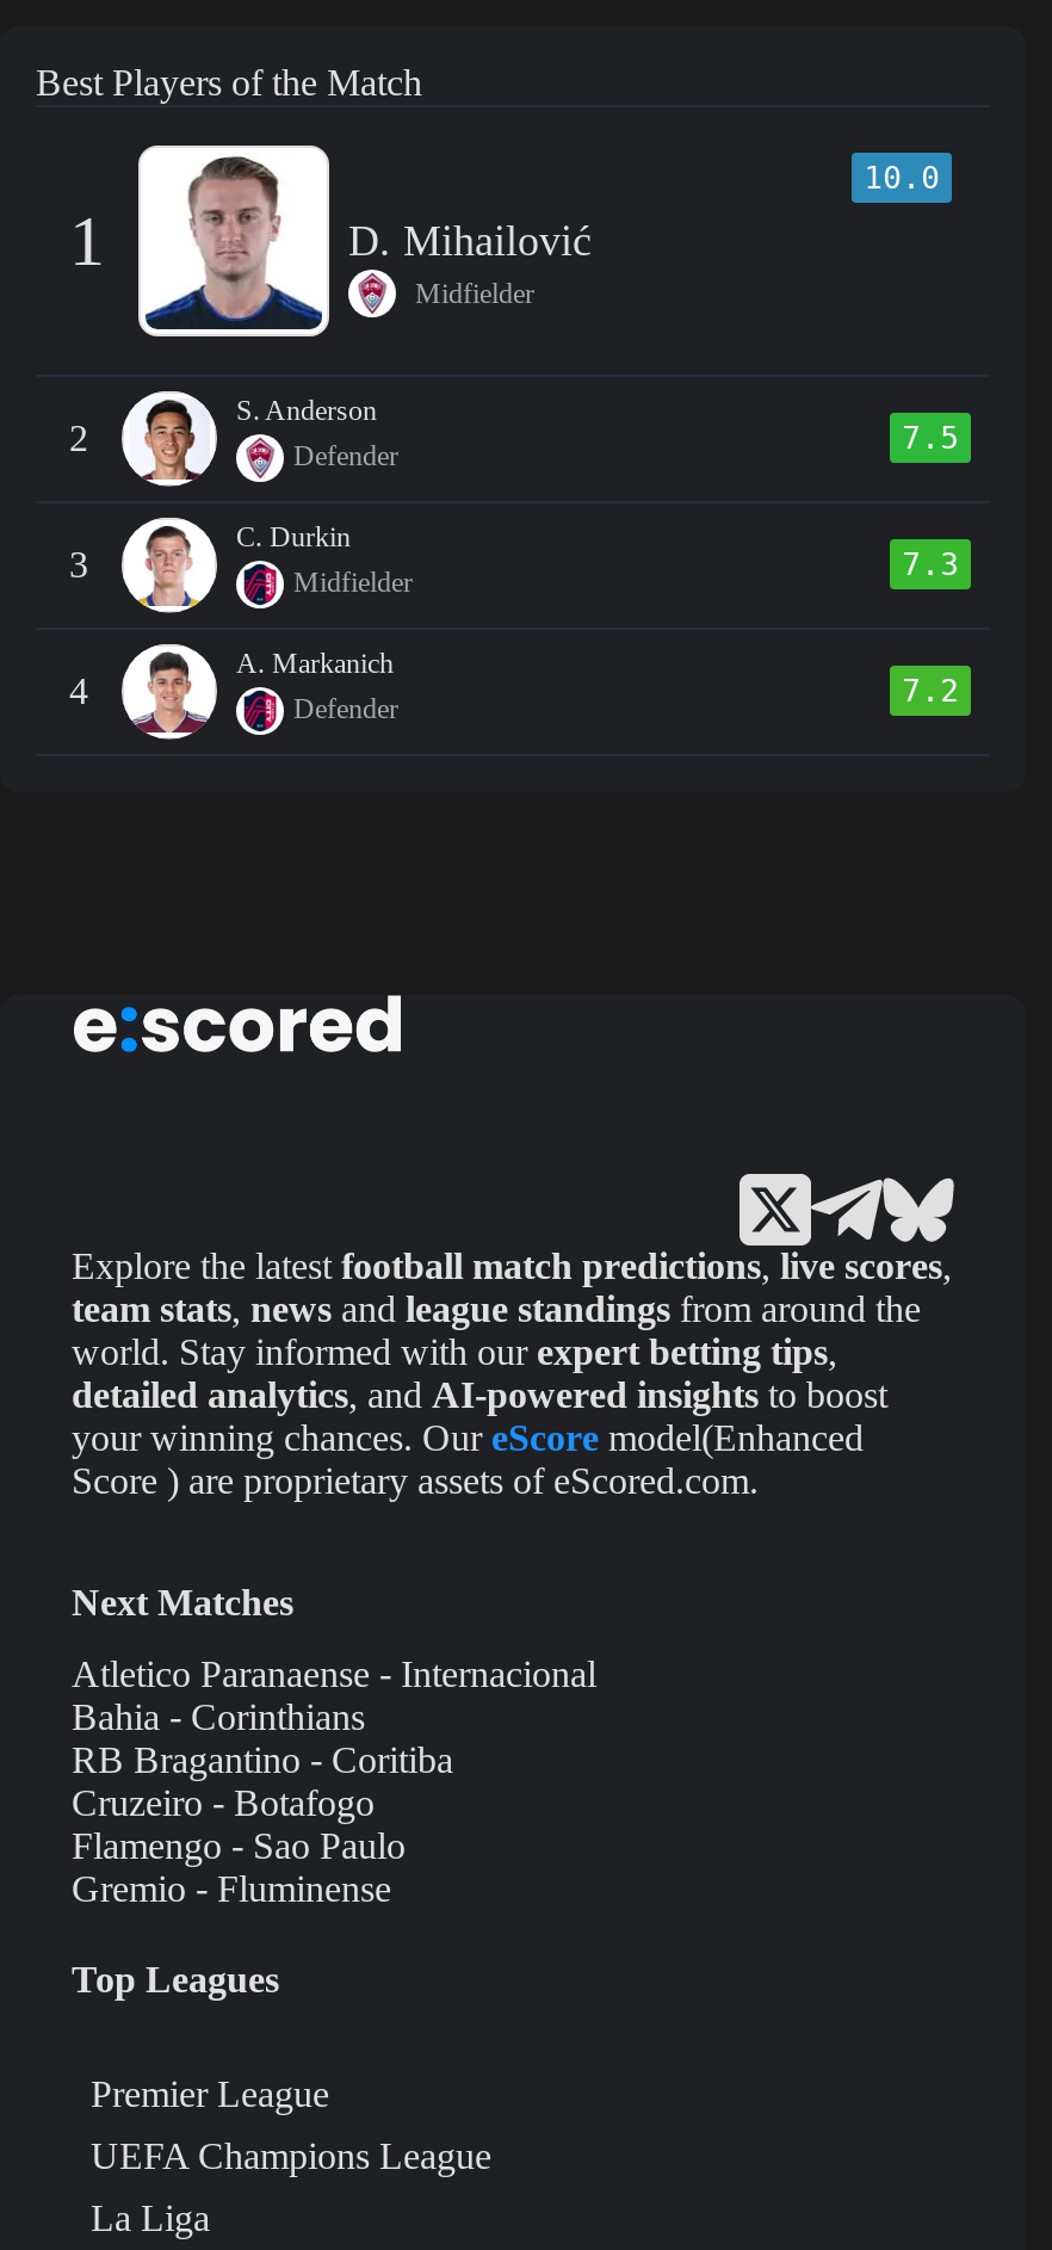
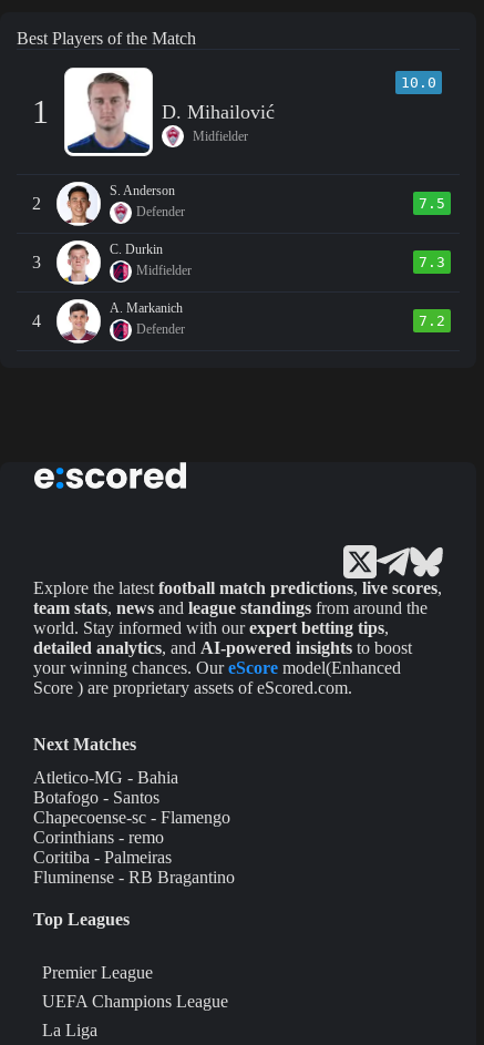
[72,1655,596,1910] Atletico Paranaense - Internacional | Bahia - Corinthians | RB Bragantino - Coritiba | Cruzeiro - Botafogo | Flamengo - Sao Paulo | Gremio - Fluminense -> [33,769,235,887] Atletico-MG - Bahia | Botafogo - Santos | Chapecoense-sc - Flamengo | Corinthians - remo | Coritiba - Palmeiras | Fluminense - RB Bragantino

